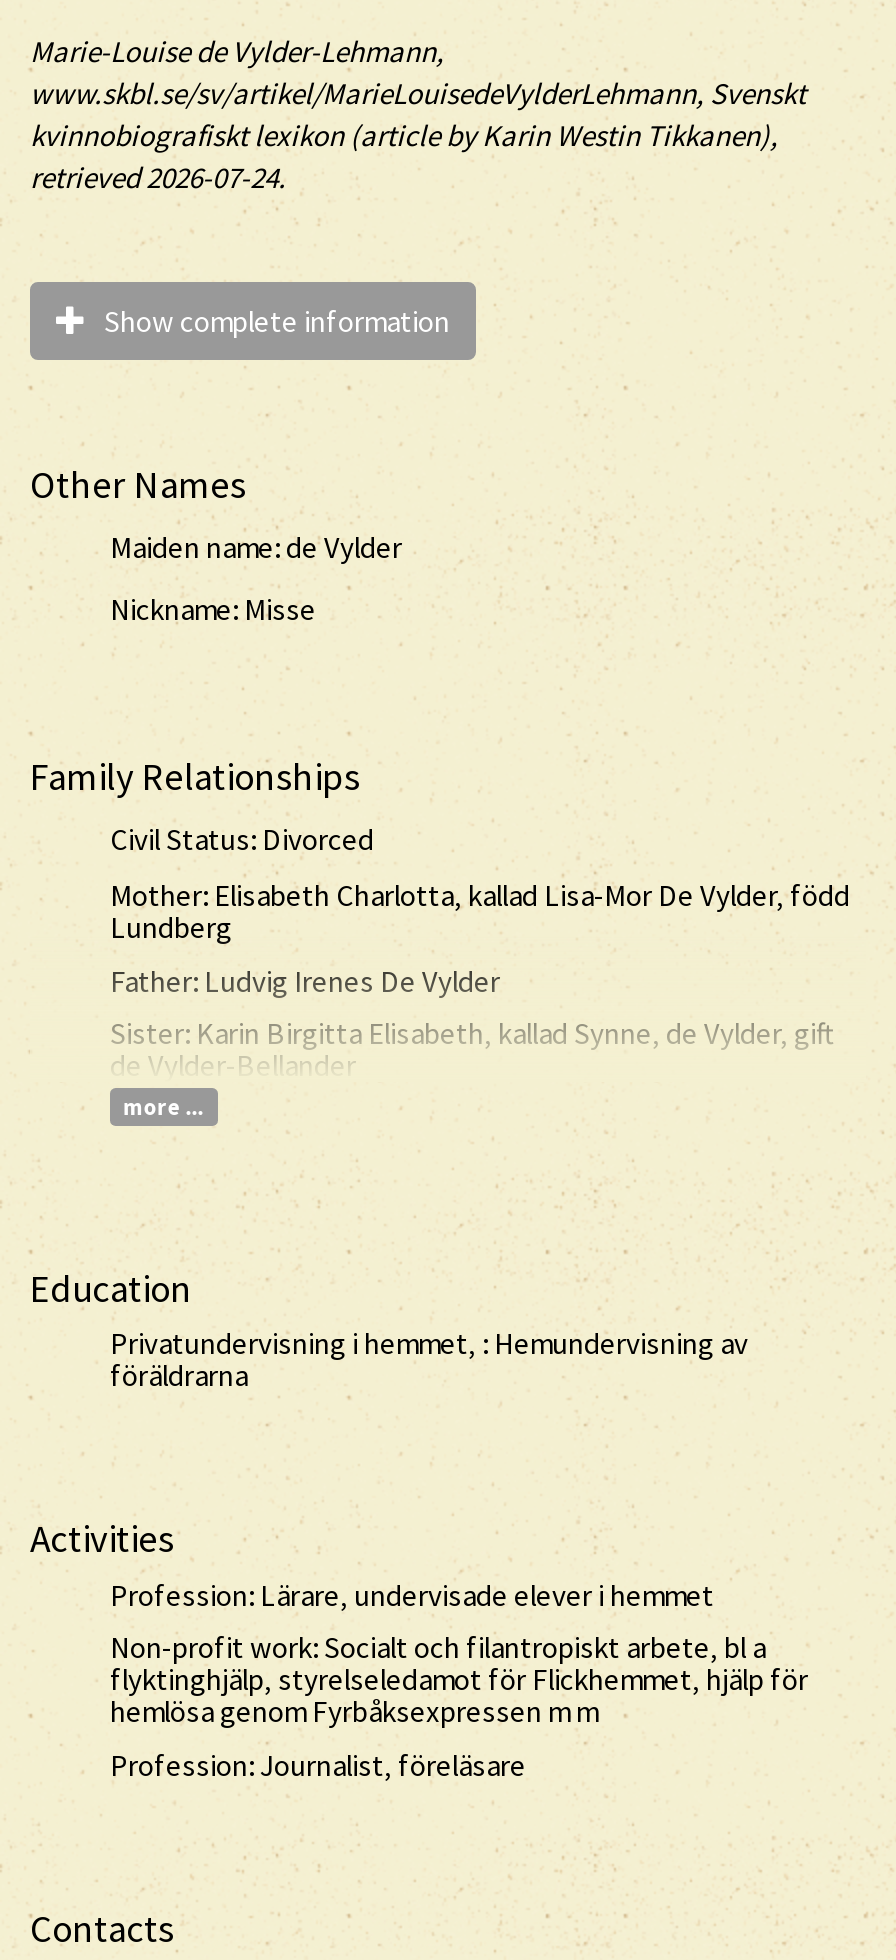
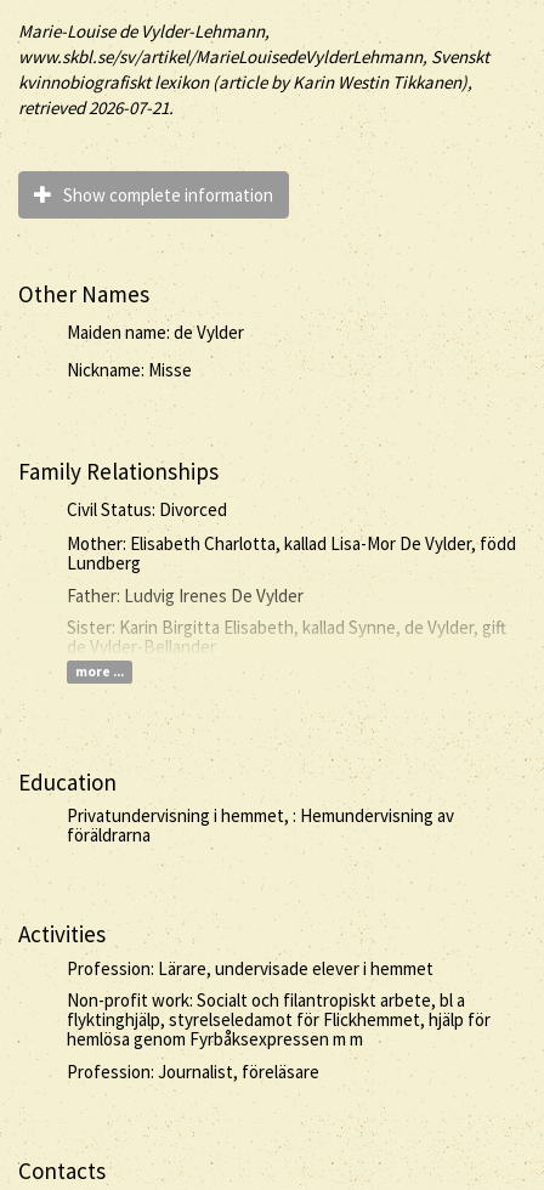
[30,157,286,195] retrieved 2026-07-24. -> [18,95,174,118] retrieved 2026-07-21.

